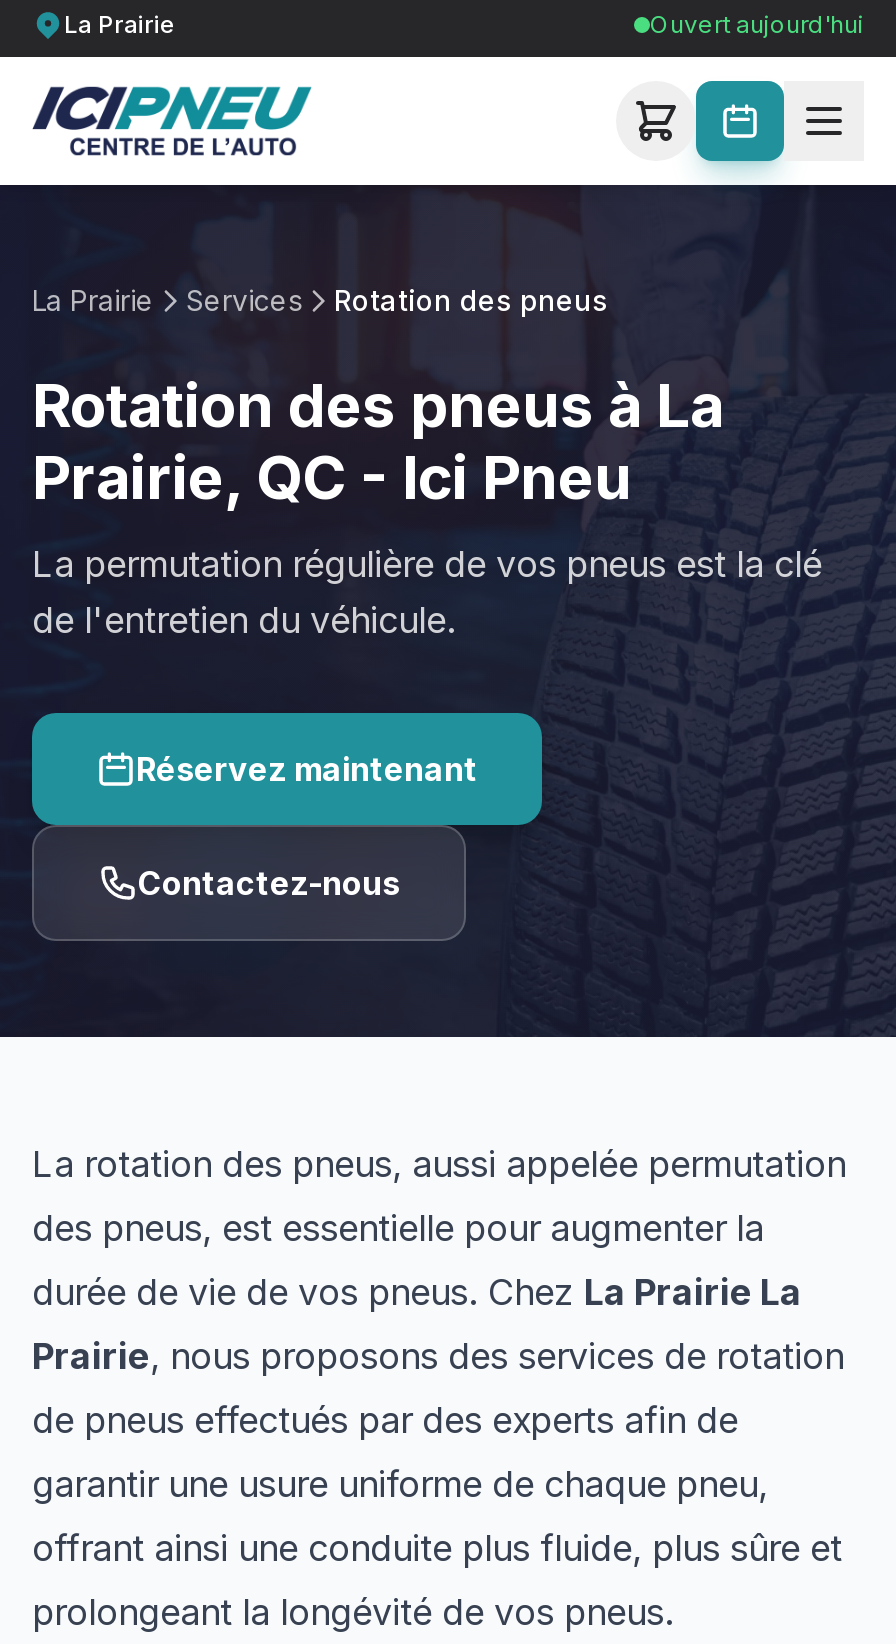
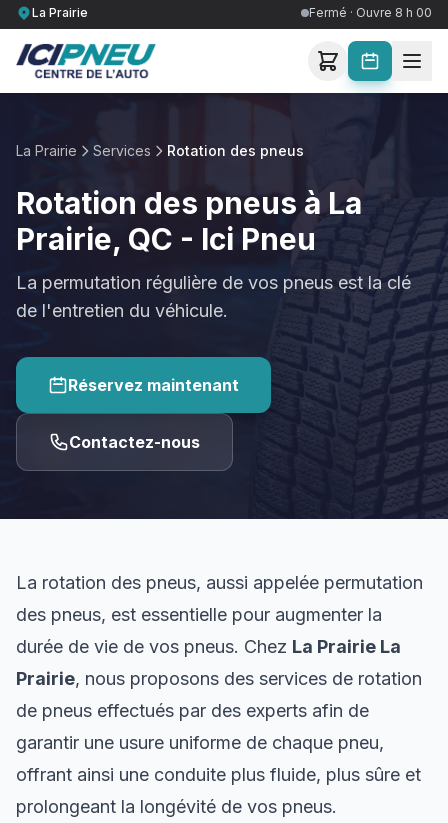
[650,9,864,39] Ouvert aujourd'hui -> [309,5,432,20] Fermé · Ouvre 8 h 00

